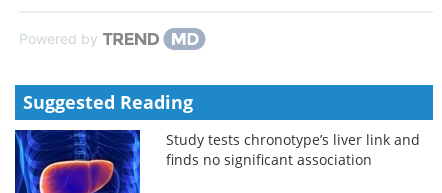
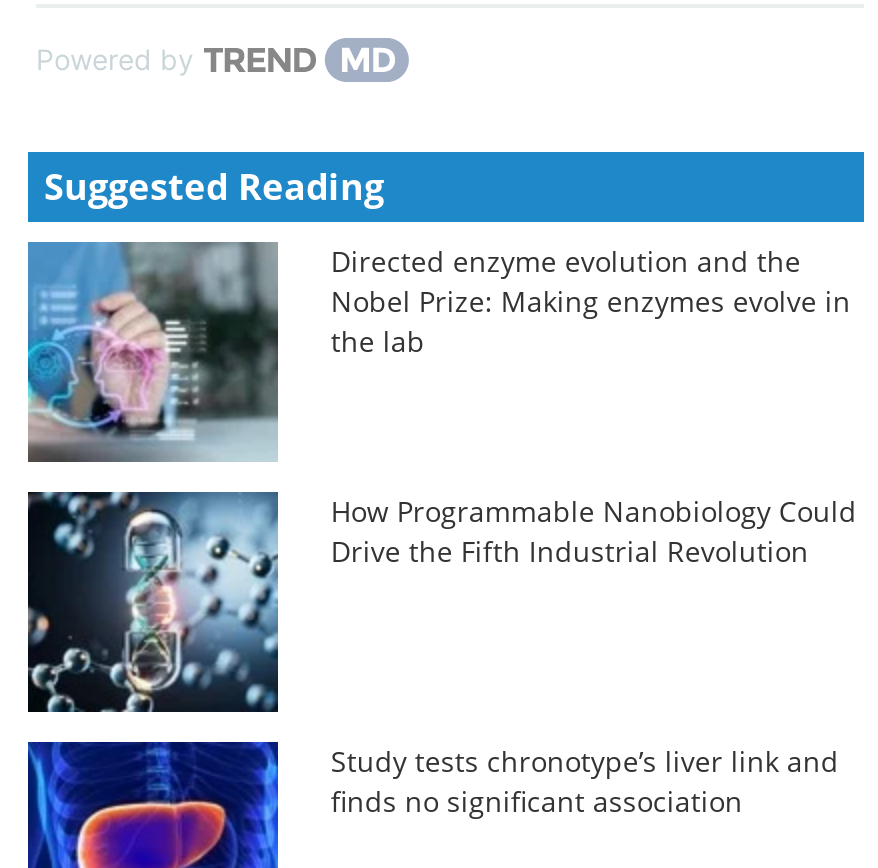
none -> [26,240,851,464] [image] | Directed enzyme evolution and the | Nobel Prize: Making enzymes evolve in | the lab
none -> [26,490,857,722] [image] | How Programmable Nanobiology Could | Drive the Fifth Industrial Revolution

